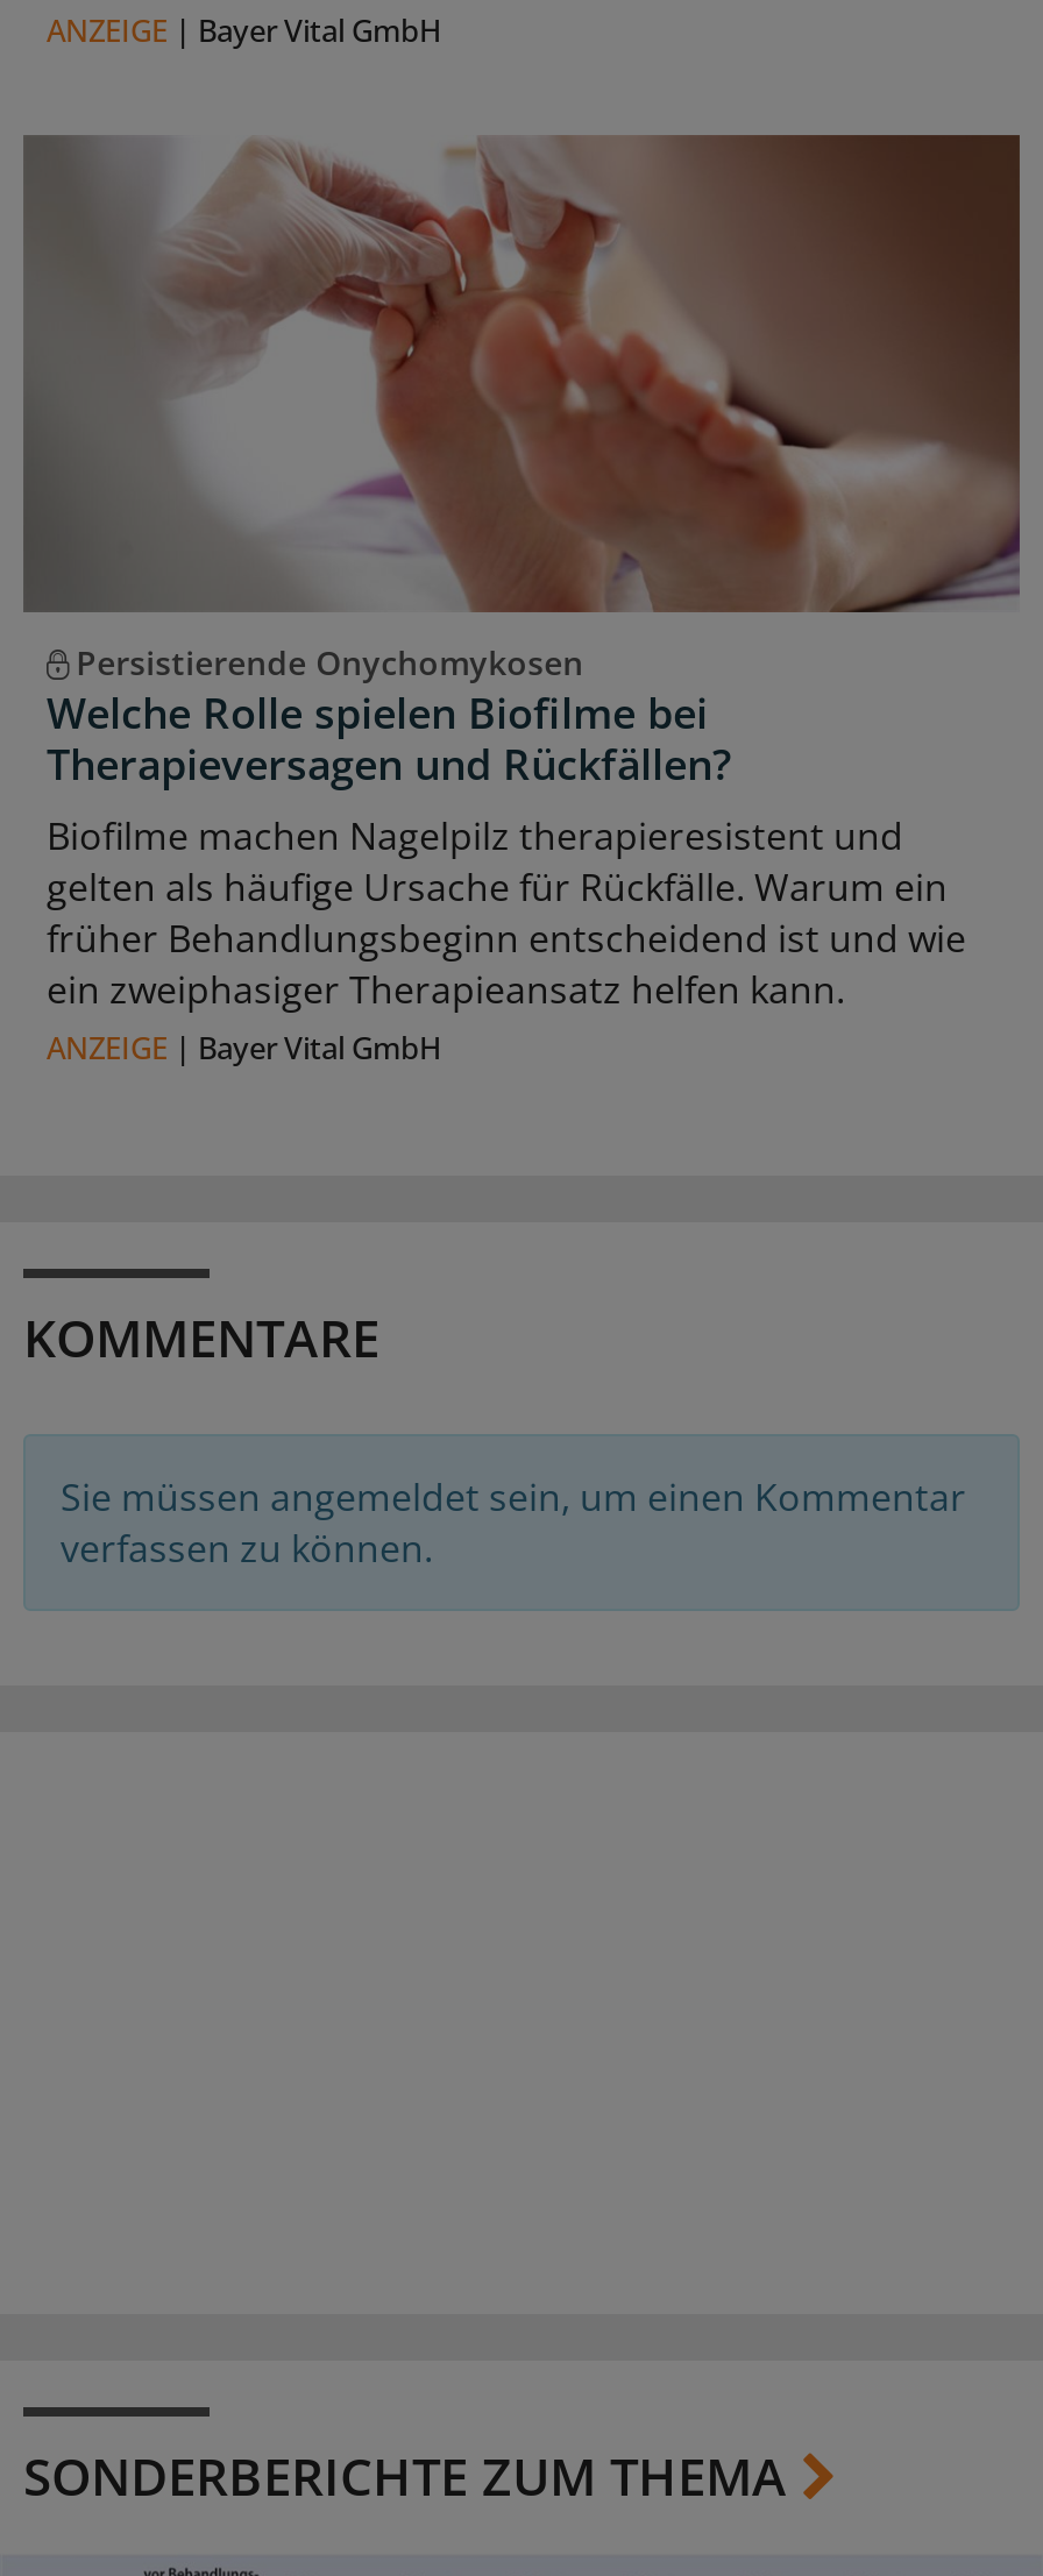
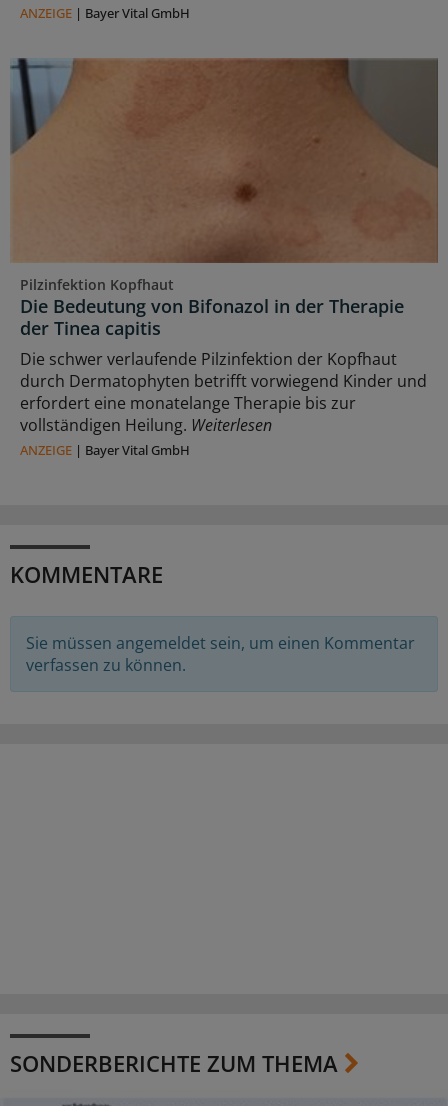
[21,133,1022,1015] [image] | Persistierende Onychomykosen | Welche Rolle spielen Biofilme bei | Therapieversagen und Rückfällen? | Biofilme machen Nagelpilz therapieresistent und | gelten als häufige Ursache für Rückfälle. Warum ein | früher Behandlungsbeginn entscheidend ist und wie | ein zweiphasiger Therapieansatz helfen kann. -> [10,57,439,436] [image] | Pilzinfektion Kopfhaut | Die Bedeutung von Bifonazol in der Therapie | der Tinea capitis | Die schwer verlaufende Pilzinfektion der Kopfhaut | durch Dermatophyten betrifft vorwiegend Kinder und | erfordert eine monatelange Therapie bis zur | vollständigen Heilung. Weiterlesen

